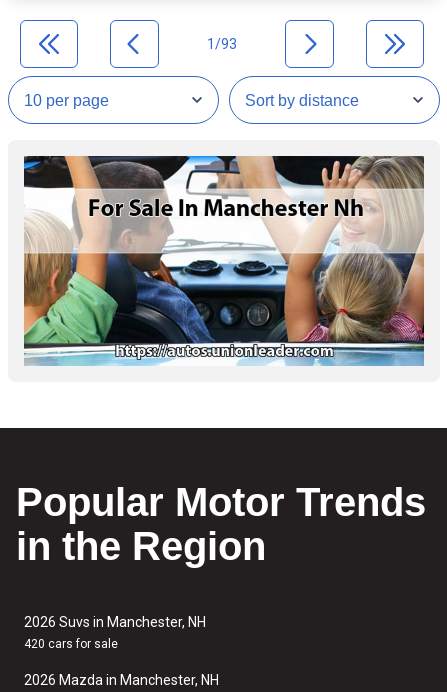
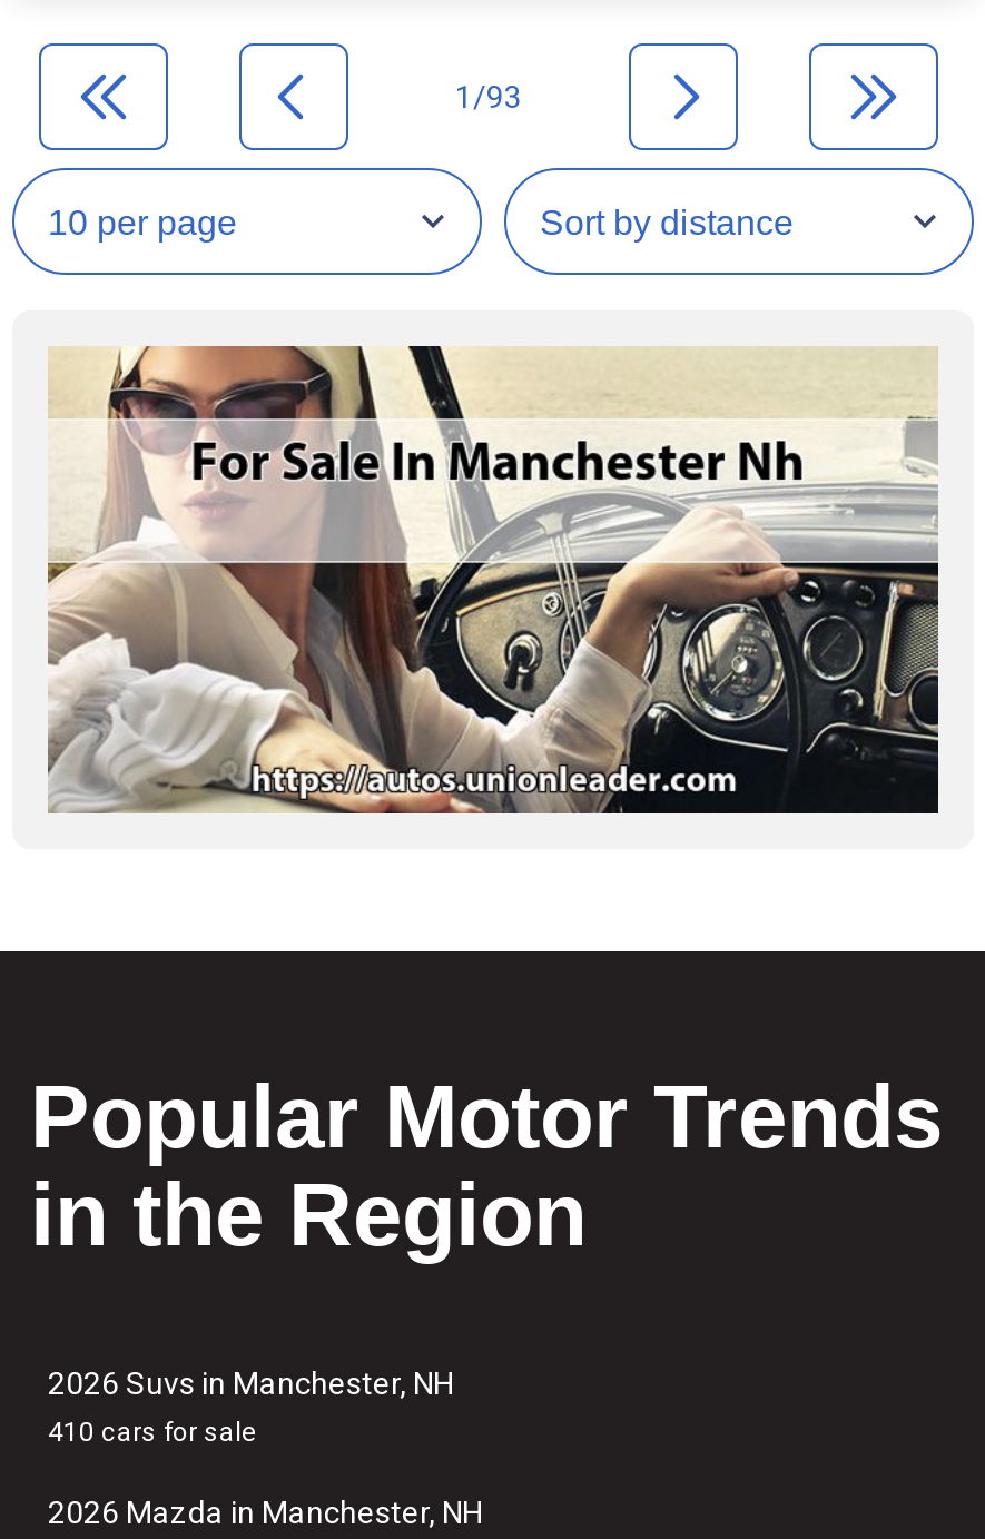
[23,155,425,367] [image] -> [48,344,940,816] [image]
[24,637,118,651] 420 cars for sale -> [48,1417,257,1448] 410 cars for sale

